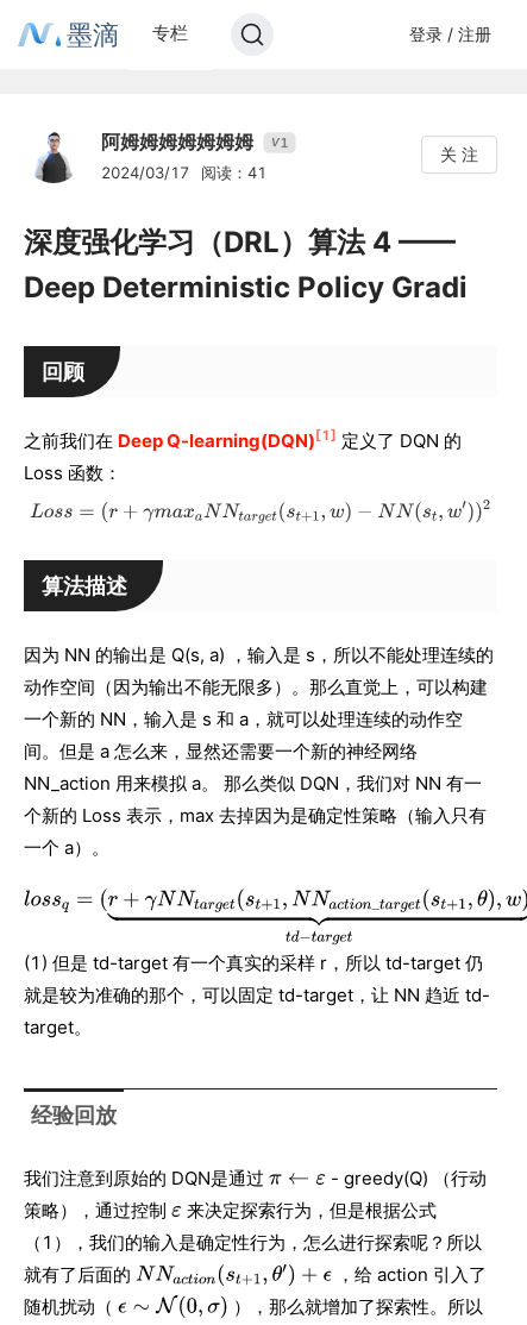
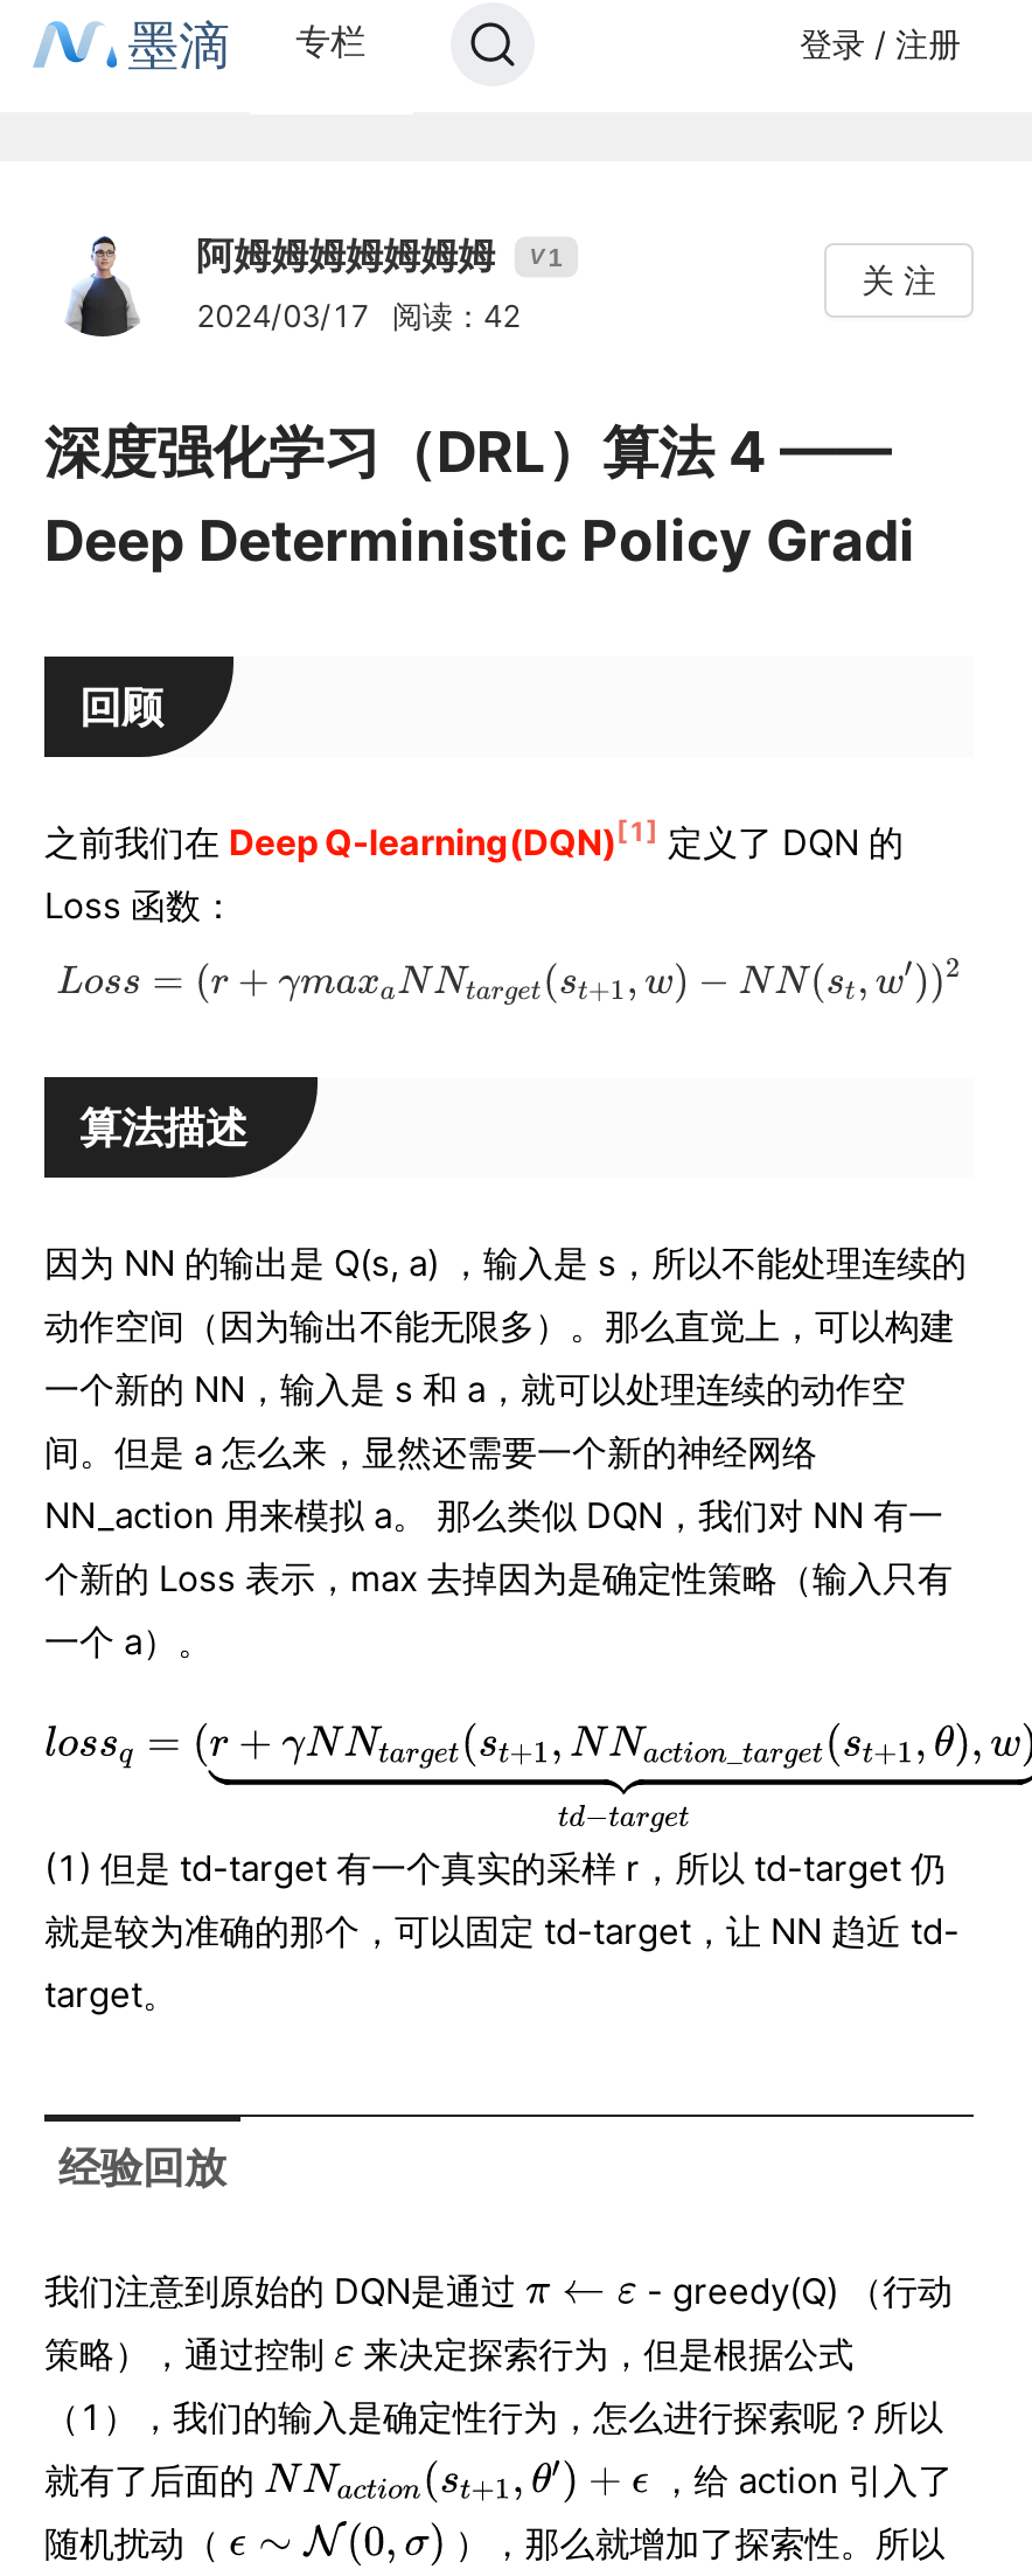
[101,163,266,182] 2024/03/17 阅读：41 -> [196,297,521,334] 2024/03/17 阅读：42

